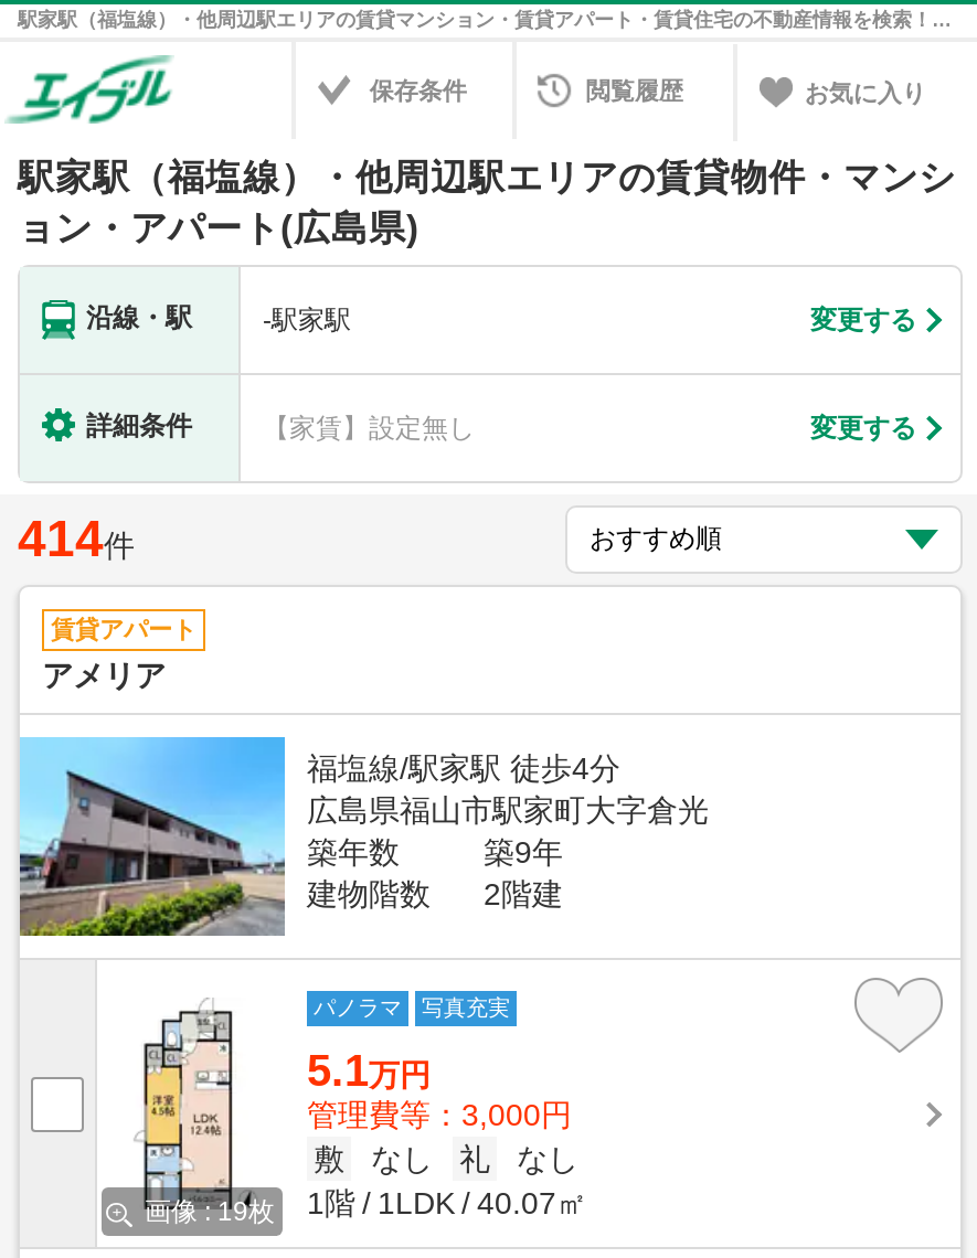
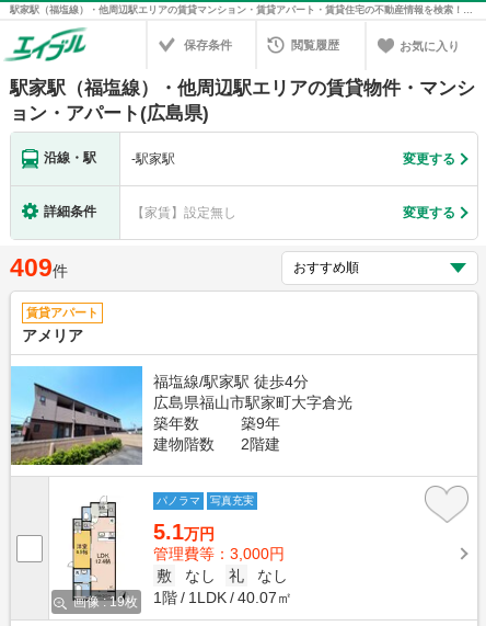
[18,510,135,567] 414件 -> [10,253,68,282] 409件

